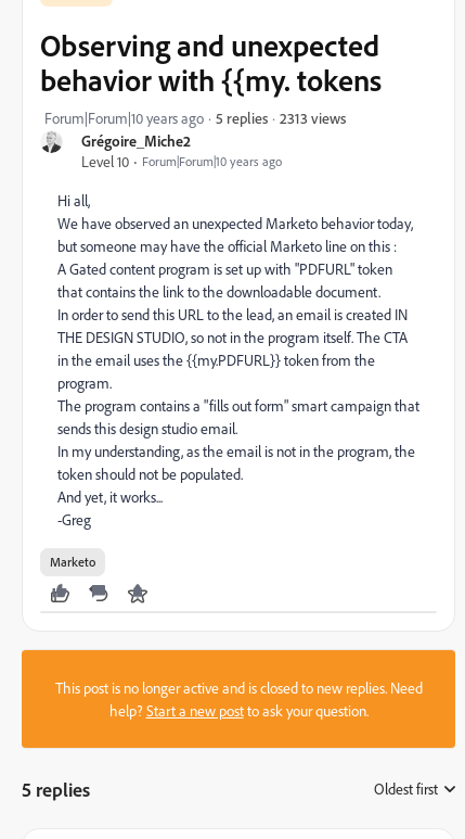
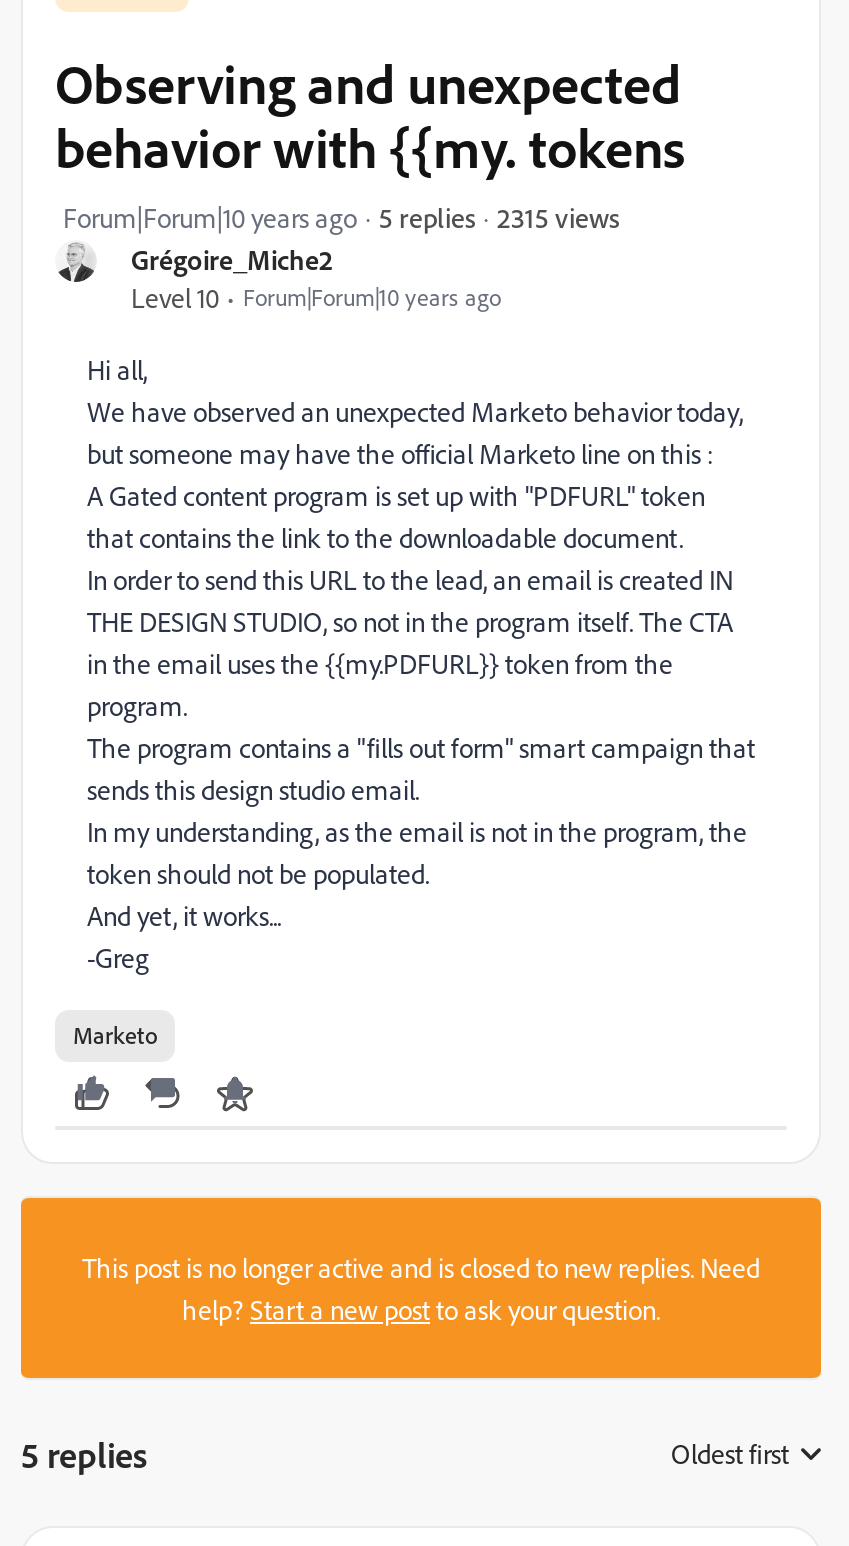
[280,108,346,126] 2313 views -> [497,199,619,233] 2315 views

